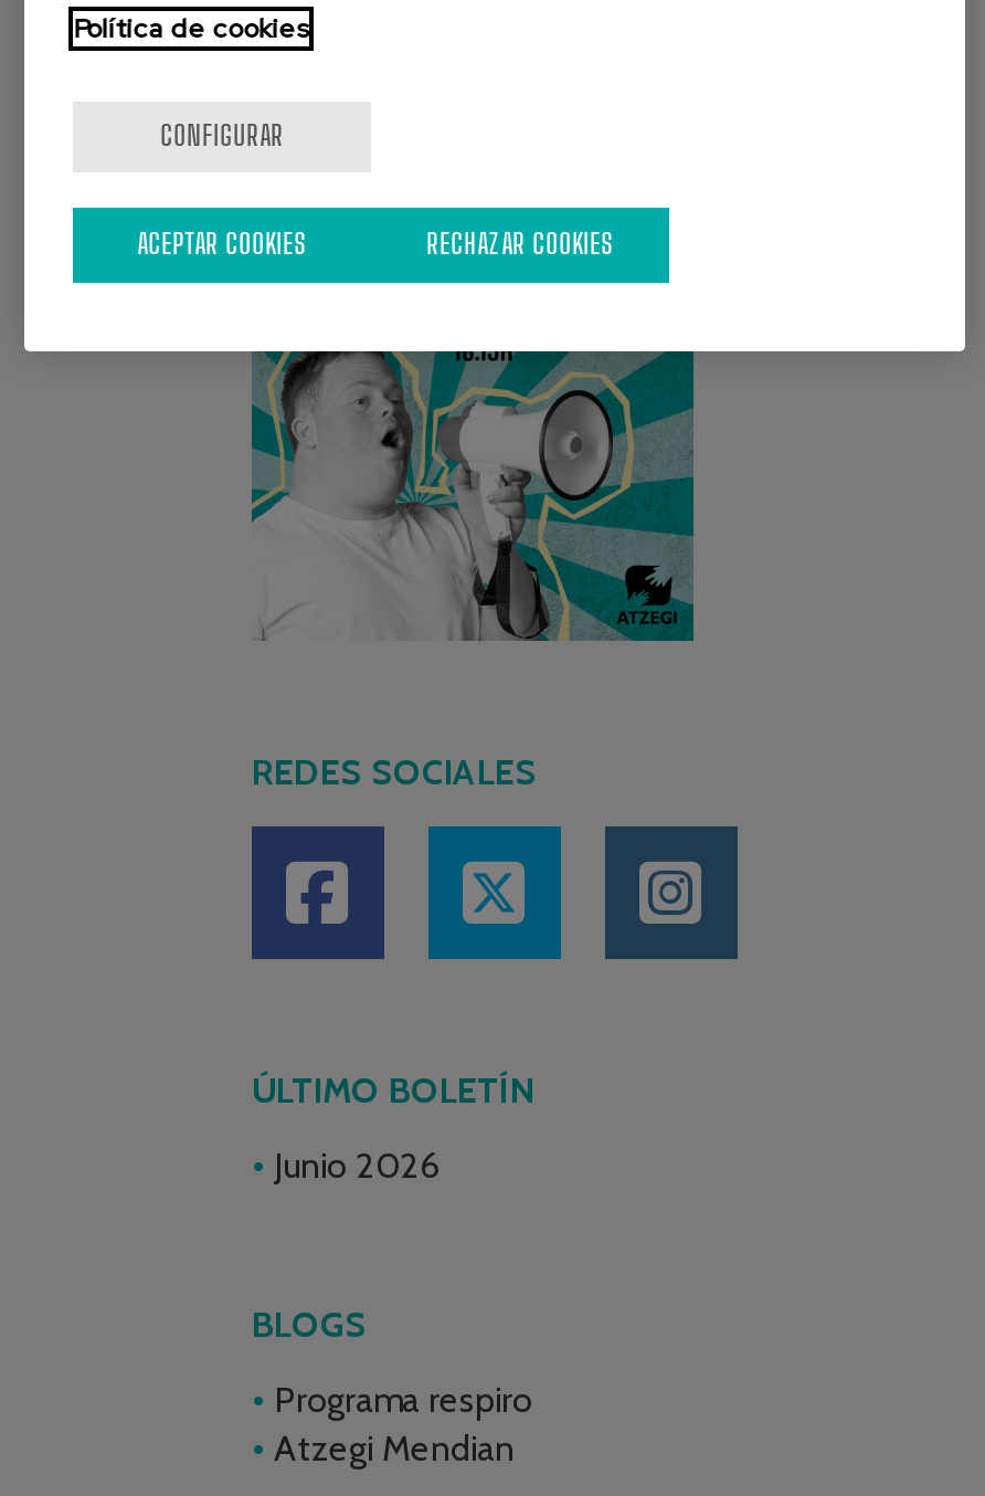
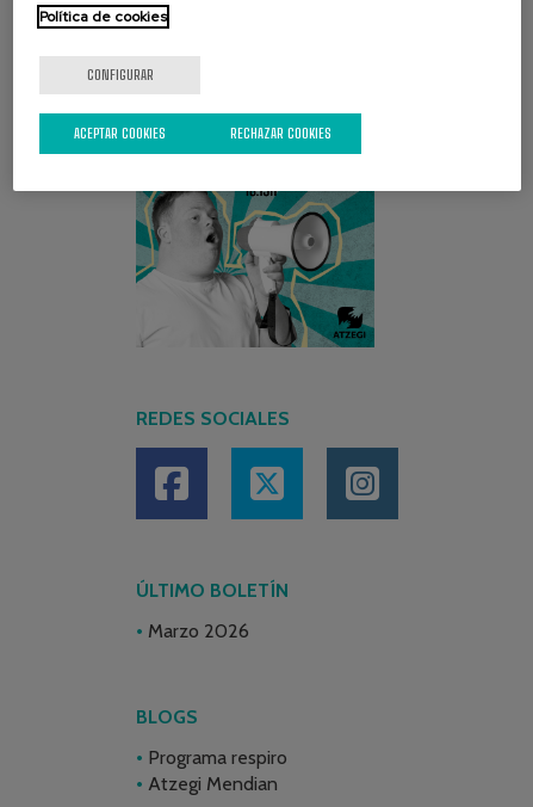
[274,1145,439,1187] Junio 2026 -> [148,620,249,642] Marzo 2026

